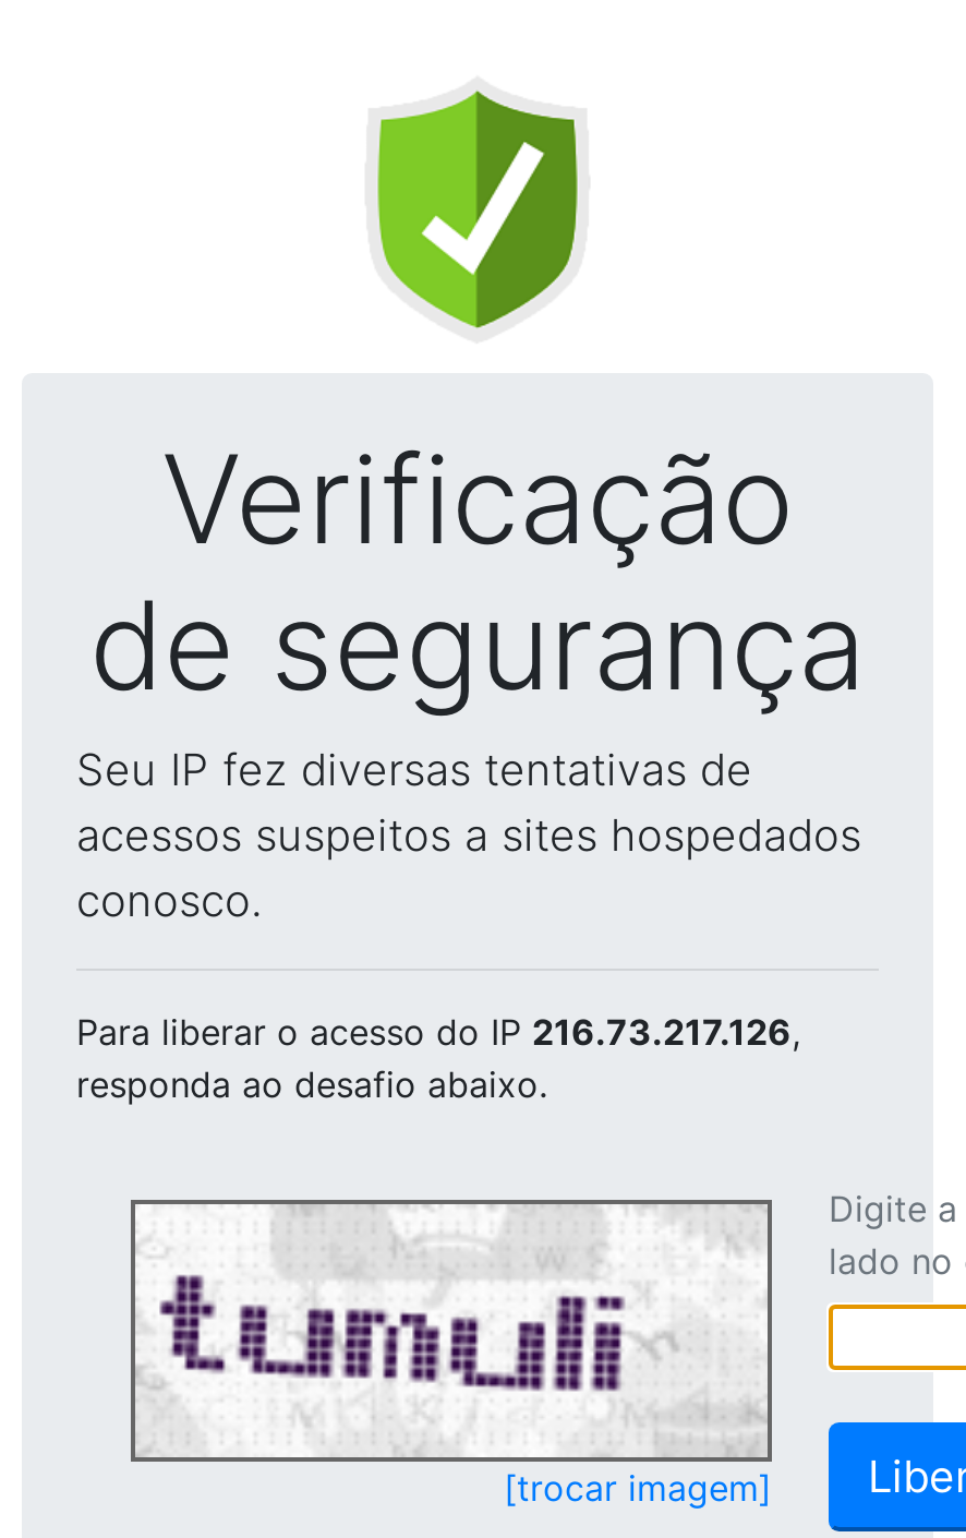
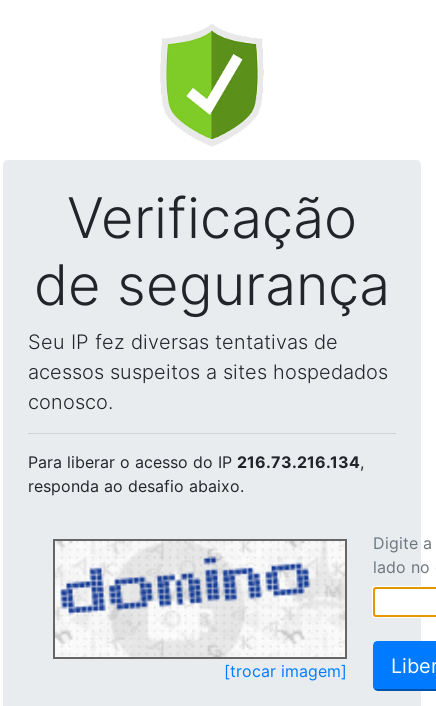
[76,1010,800,1054] Para liberar o acesso do IP 216.73.217.126, -> [28,452,364,472] Para liberar o acesso do IP 216.73.216.134,
[142,1209,763,1453] [image] -> [57,542,344,656] [image]

